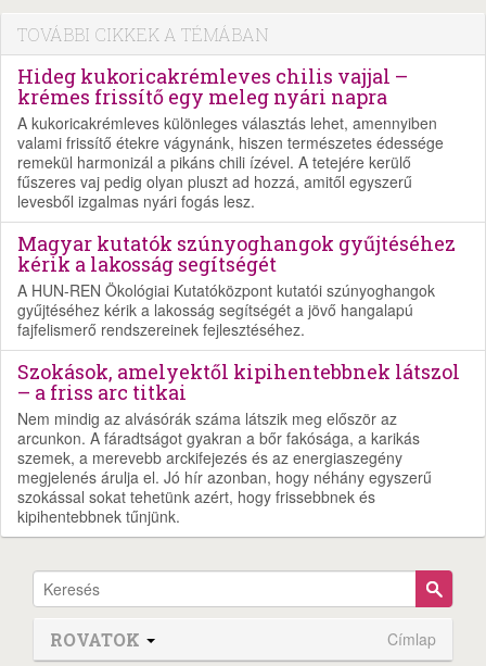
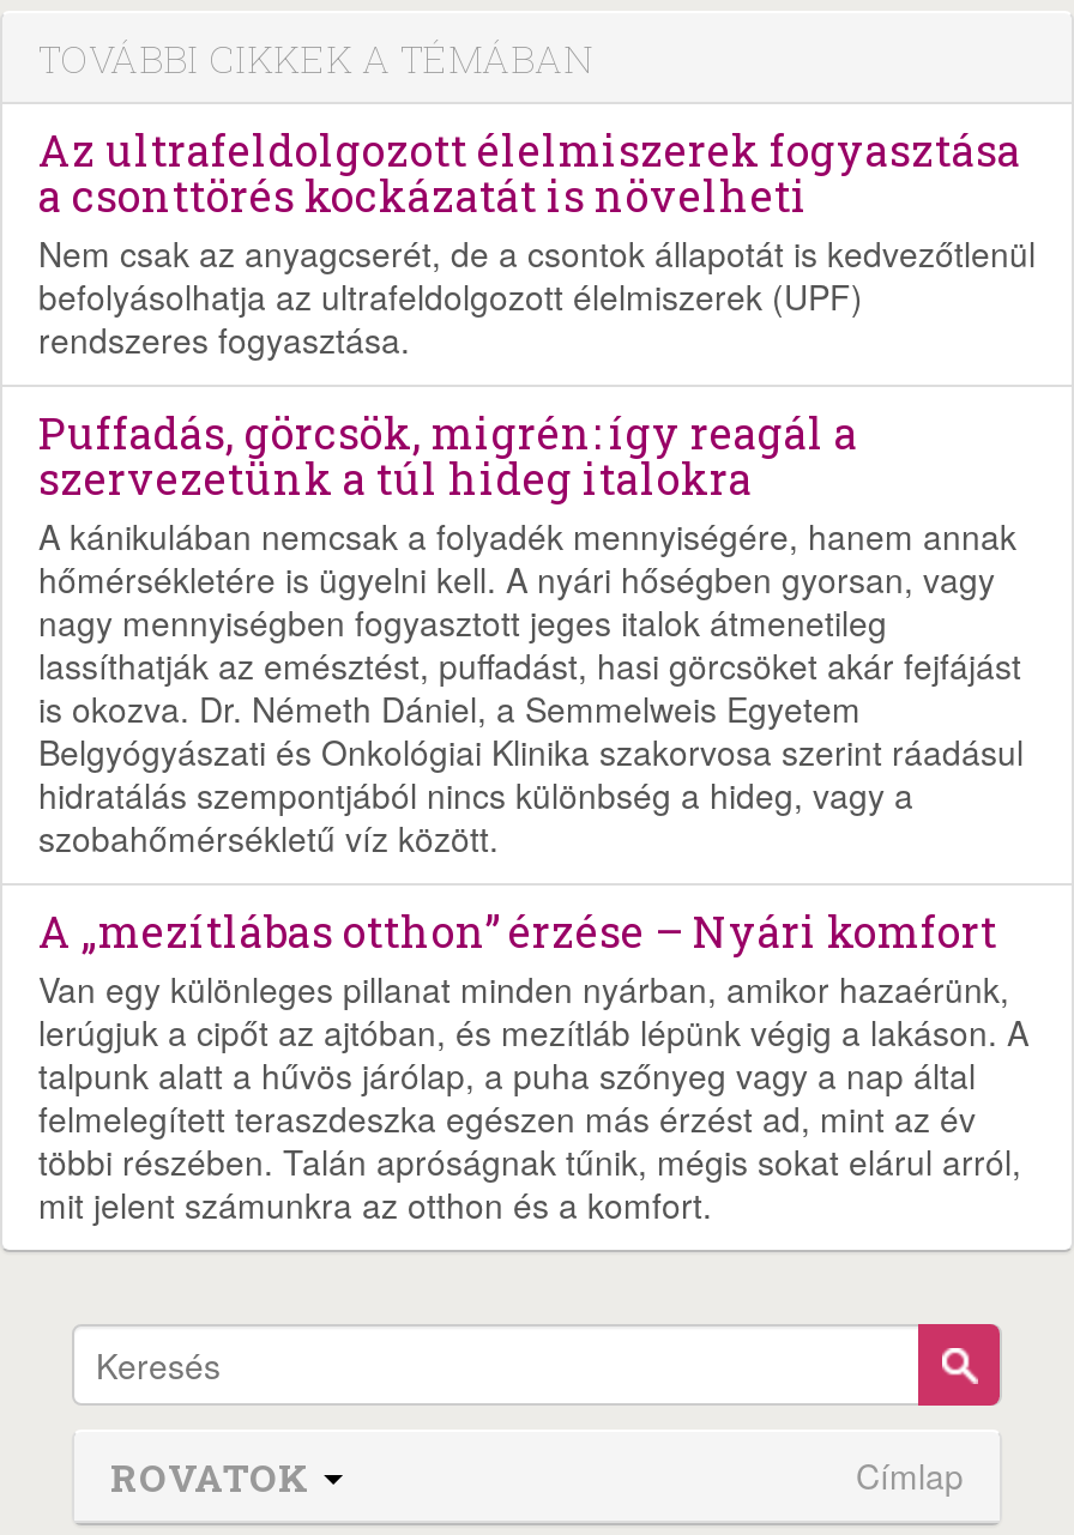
[17,62,444,211] Hideg kukoricakrémleves chilis vajjal – | krémes frissítő egy meleg nyári napra | A kukoricakrémleves különleges választás lehet, amennyiben | valami frissítő étekre vágynánk, hiszen természetes édessége | remekül harmonizál a pikáns chili ízével. A tetejére kerülő | fűszeres vaj pedig olyan pluszt ad hozzá, amitől egyszerű | levesből izgalmas nyári fogás lesz. -> [38,120,1036,362] Az ultrafeldolgozott élelmiszerek fogyasztása | a csonttörés kockázatát is növelheti | Nem csak az anyagcserét, de a csontok állapotát is kedvezőtlenül | befolyásolhatja az ultrafeldolgozott élelmiszerek (UPF) | rendszeres fogyasztása.
[17,230,456,340] Magyar kutatók szúnyoghangok gyűjtéséhez | kérik a lakosság segítségét | A HUN-REN Ökológiai Kutatóközpont kutatói szúnyoghangok | gyűjtéséhez kérik a lakosság segítségét a jövő hangalapú | fajfelismerő rendszereinek fejlesztéséhez. -> [38,403,1024,860] Puffadás, görcsök, migrén: így reagál a | szervezetünk a túl hideg italokra | A kánikulában nemcsak a folyadék mennyiségére, hanem annak | hőmérsékletére is ügyelni kell. A nyári hőségben gyorsan, vagy | nagy mennyiségben fogyasztott jeges italok átmenetileg | lassíthatják az emésztést, puffadást, hasi görcsöket akár fejfájást | is okozva. Dr. Németh Dániel, a Semmelweis Egyetem | Belgyógyászati és Onkológiai Klinika szakorvosa szerint ráadásul | hidratálás szempontjából nincs különbség a hideg, vagy a | szobahőmérsékletű víz között.
[17,358,460,526] Szokások, amelyektől kipihentebbnek látszol | – a friss arc titkai | Nem mindig az alvásórák száma látszik meg először az | arcunkon. A fáradtságot gyakran a bőr fakósága, a karikás | szemek, a merevebb arckifejezés és az energiaszegény | megjelenés árulja el. Jó hír azonban, hogy néhány egyszerű | szokással sokat tehetünk azért, hogy frissebbnek és | kipihentebbnek tűnjünk. -> [38,901,1028,1227] A „mezítlábas otthon” érzése – Nyári komfort | Van egy különleges pillanat minden nyárban, amikor hazaérünk, | lerúgjuk a cipőt az ajtóban, és mezítláb lépünk végig a lakáson. A | talpunk alatt a hűvös járólap, a puha szőnyeg vagy a nap által | felmelegített teraszdeszka egészen más érzést ad, mint az év | többi részében. Talán apróságnak tűnik, mégis sokat elárul arról, | mit jelent számunkra az otthon és a komfort.

